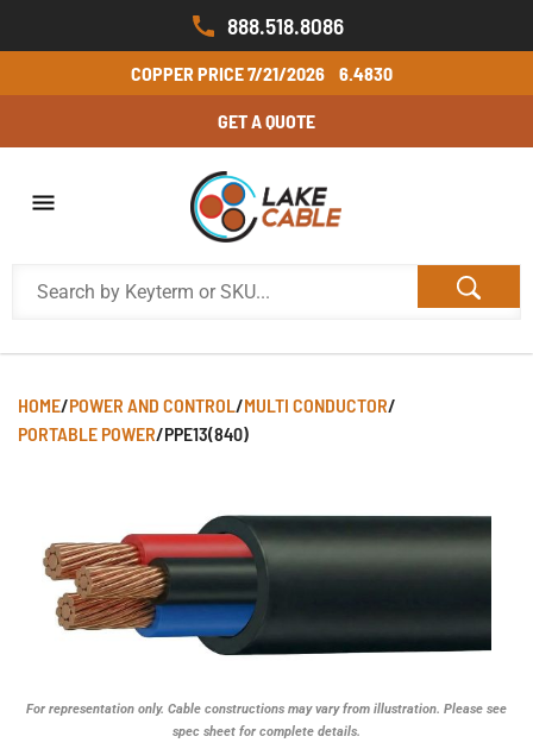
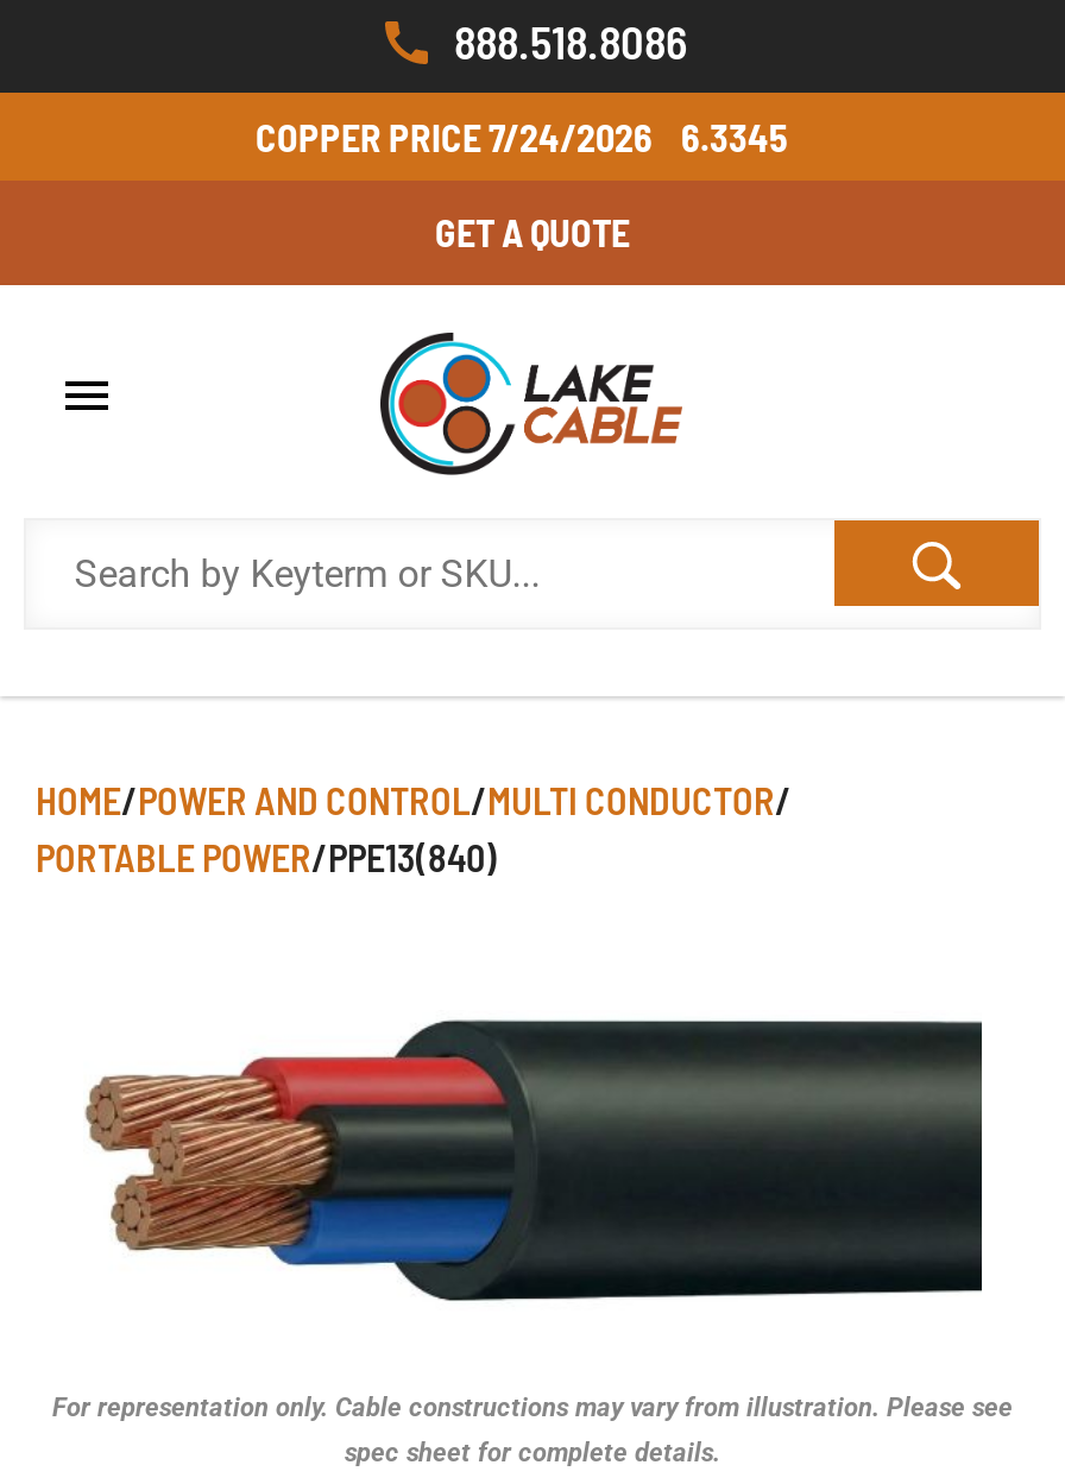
[130,62,324,85] COPPER PRICE 7/21/2026 -> [256,115,653,160] COPPER PRICE 7/24/2026
[338,62,392,85] 6.4830 -> [681,115,788,160] 6.3345

